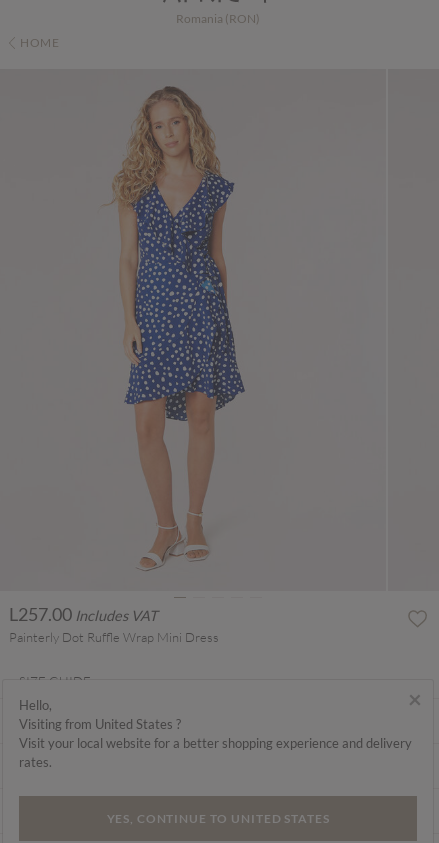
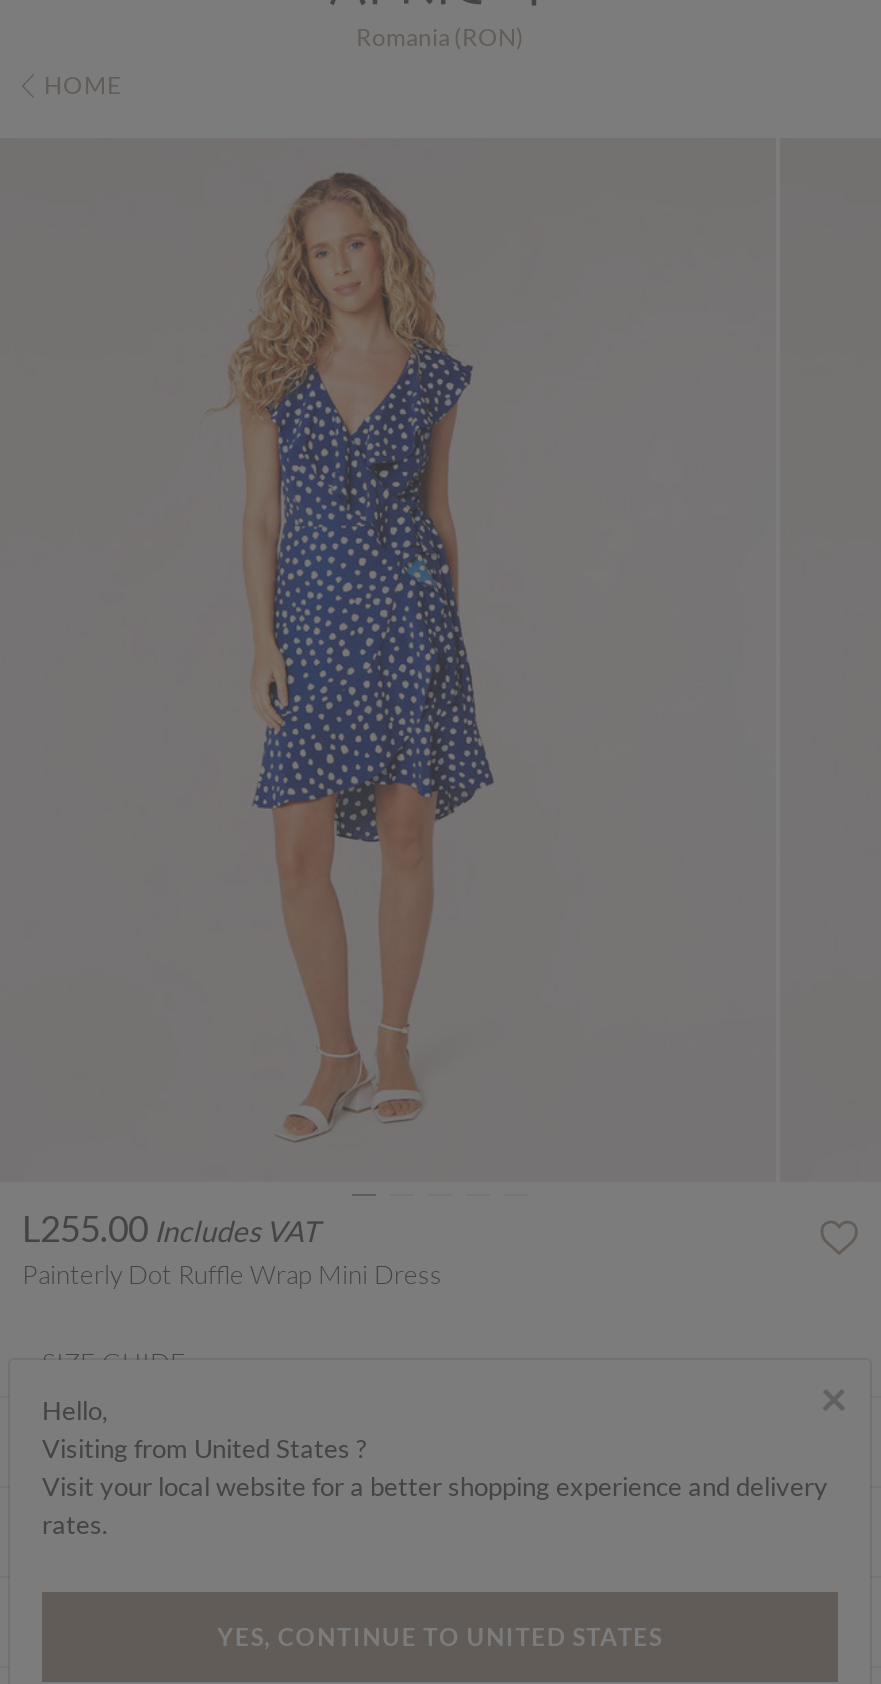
[9,603,157,625] L257.00 Includes VAT -> [22,1206,318,1250] L255.00 Includes VAT

